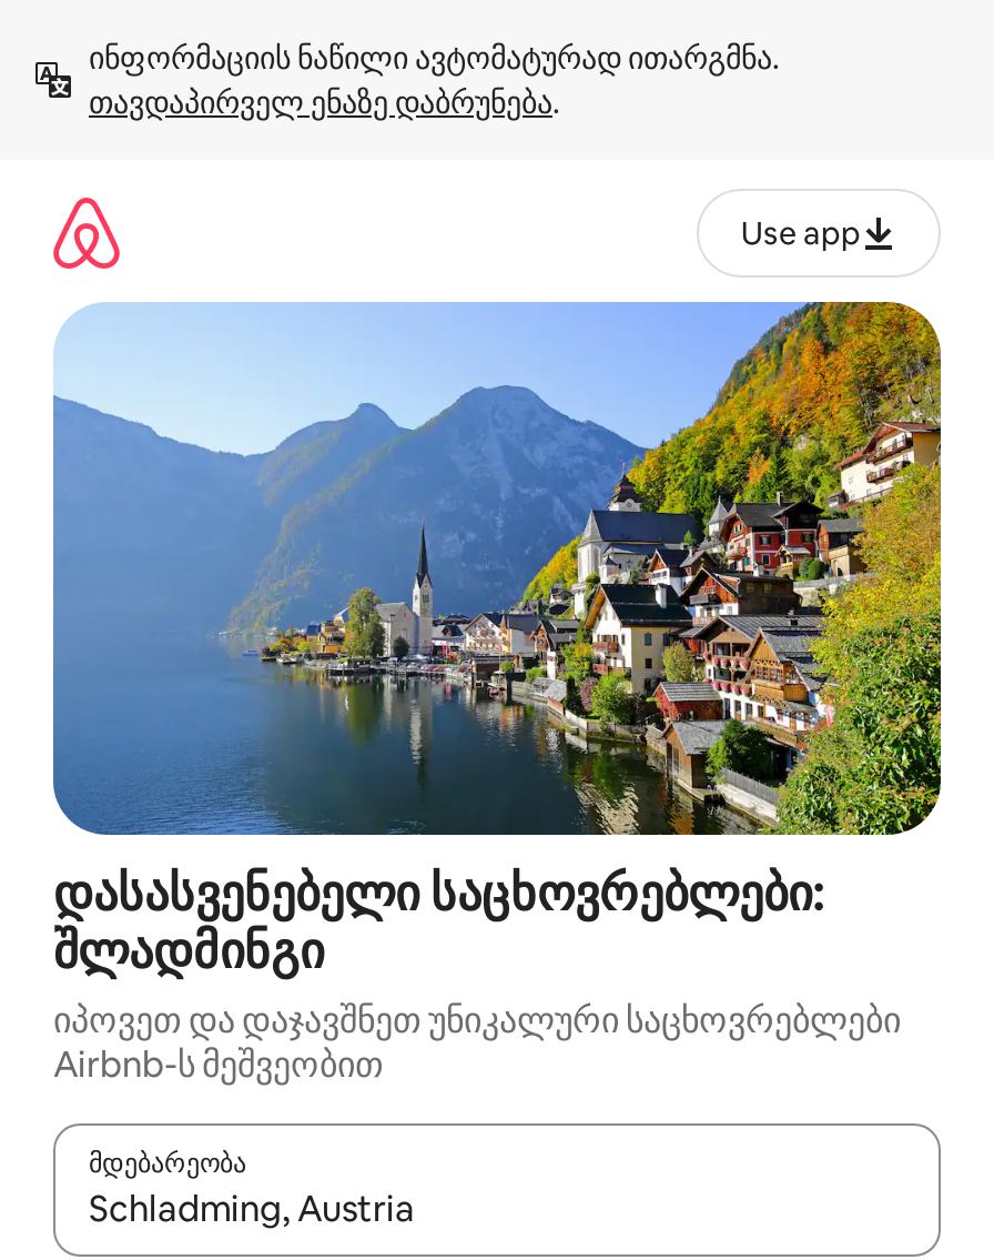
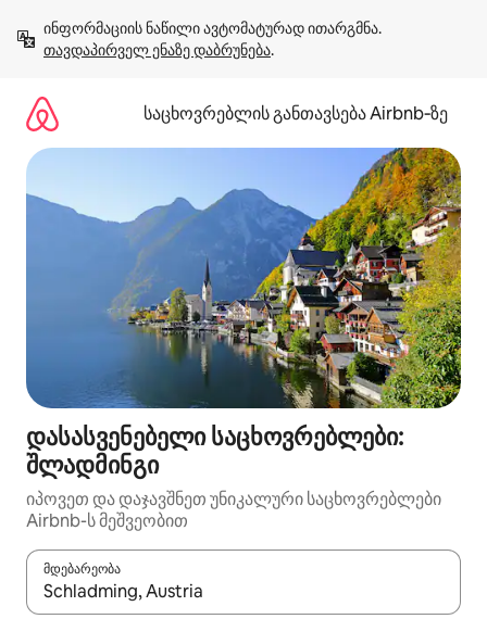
[741,212,861,252] Use app -> [143,102,448,124] საცხოვრებლის განთავსება Airbnb‑ზე

